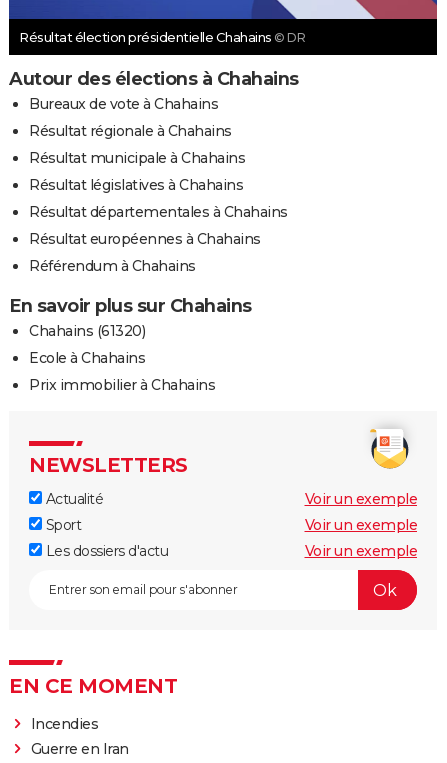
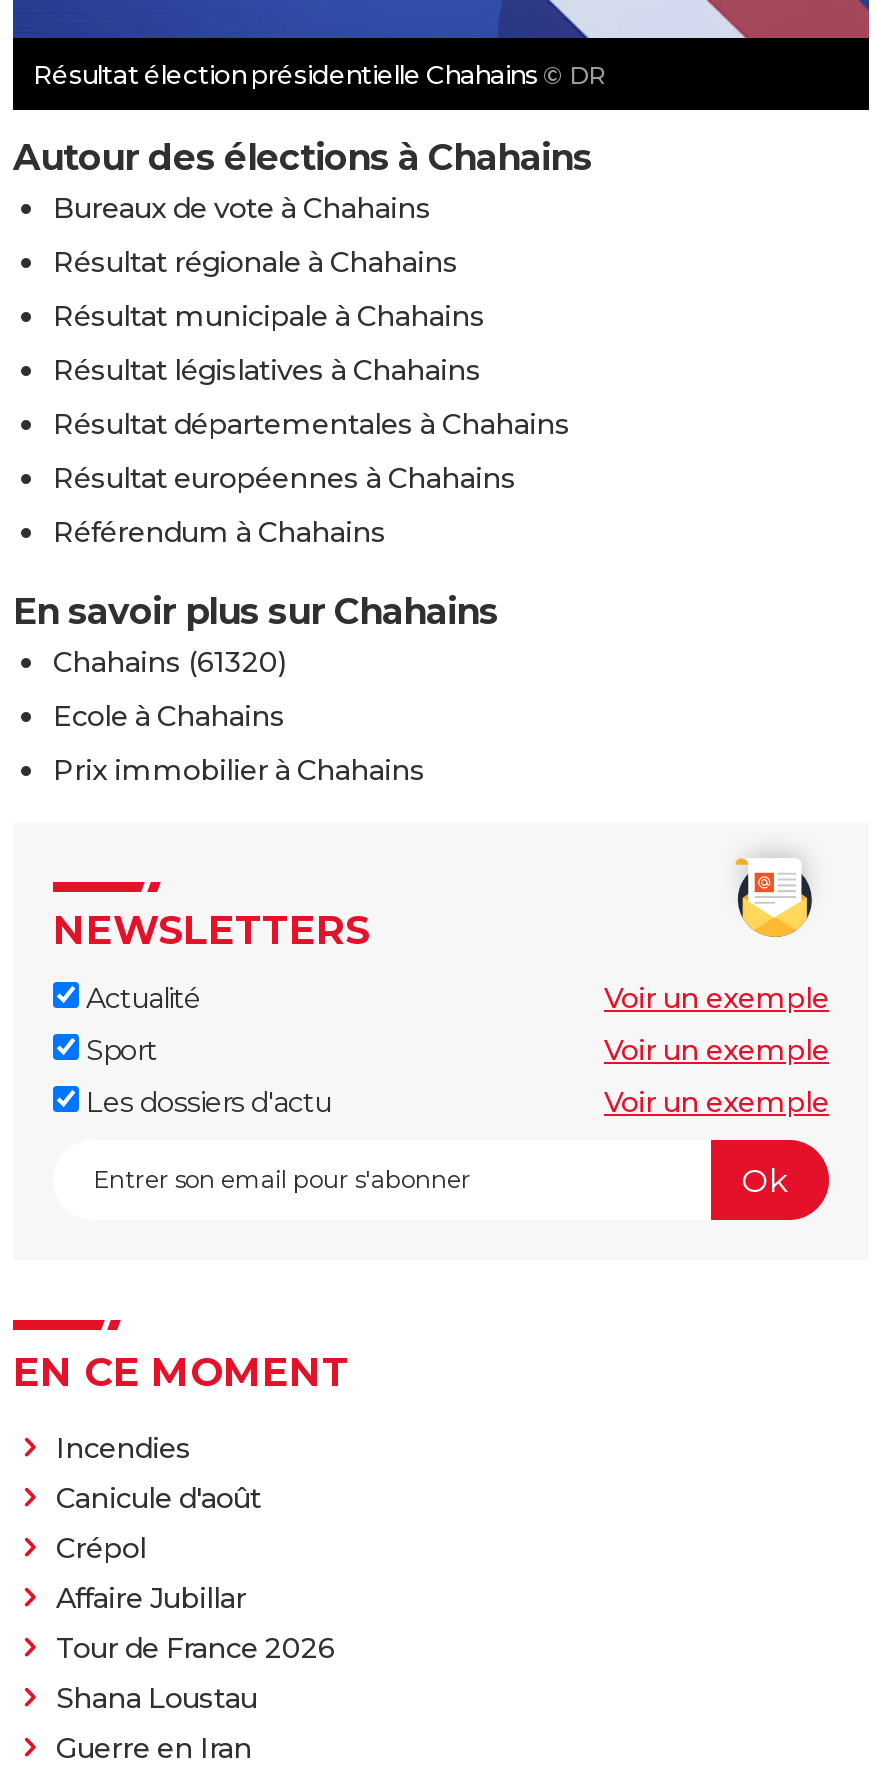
none -> [56,1481,335,1717] Canicule d'août | Crépol | Affaire Jubillar | Tour de France 2026 | Shana Loustau

